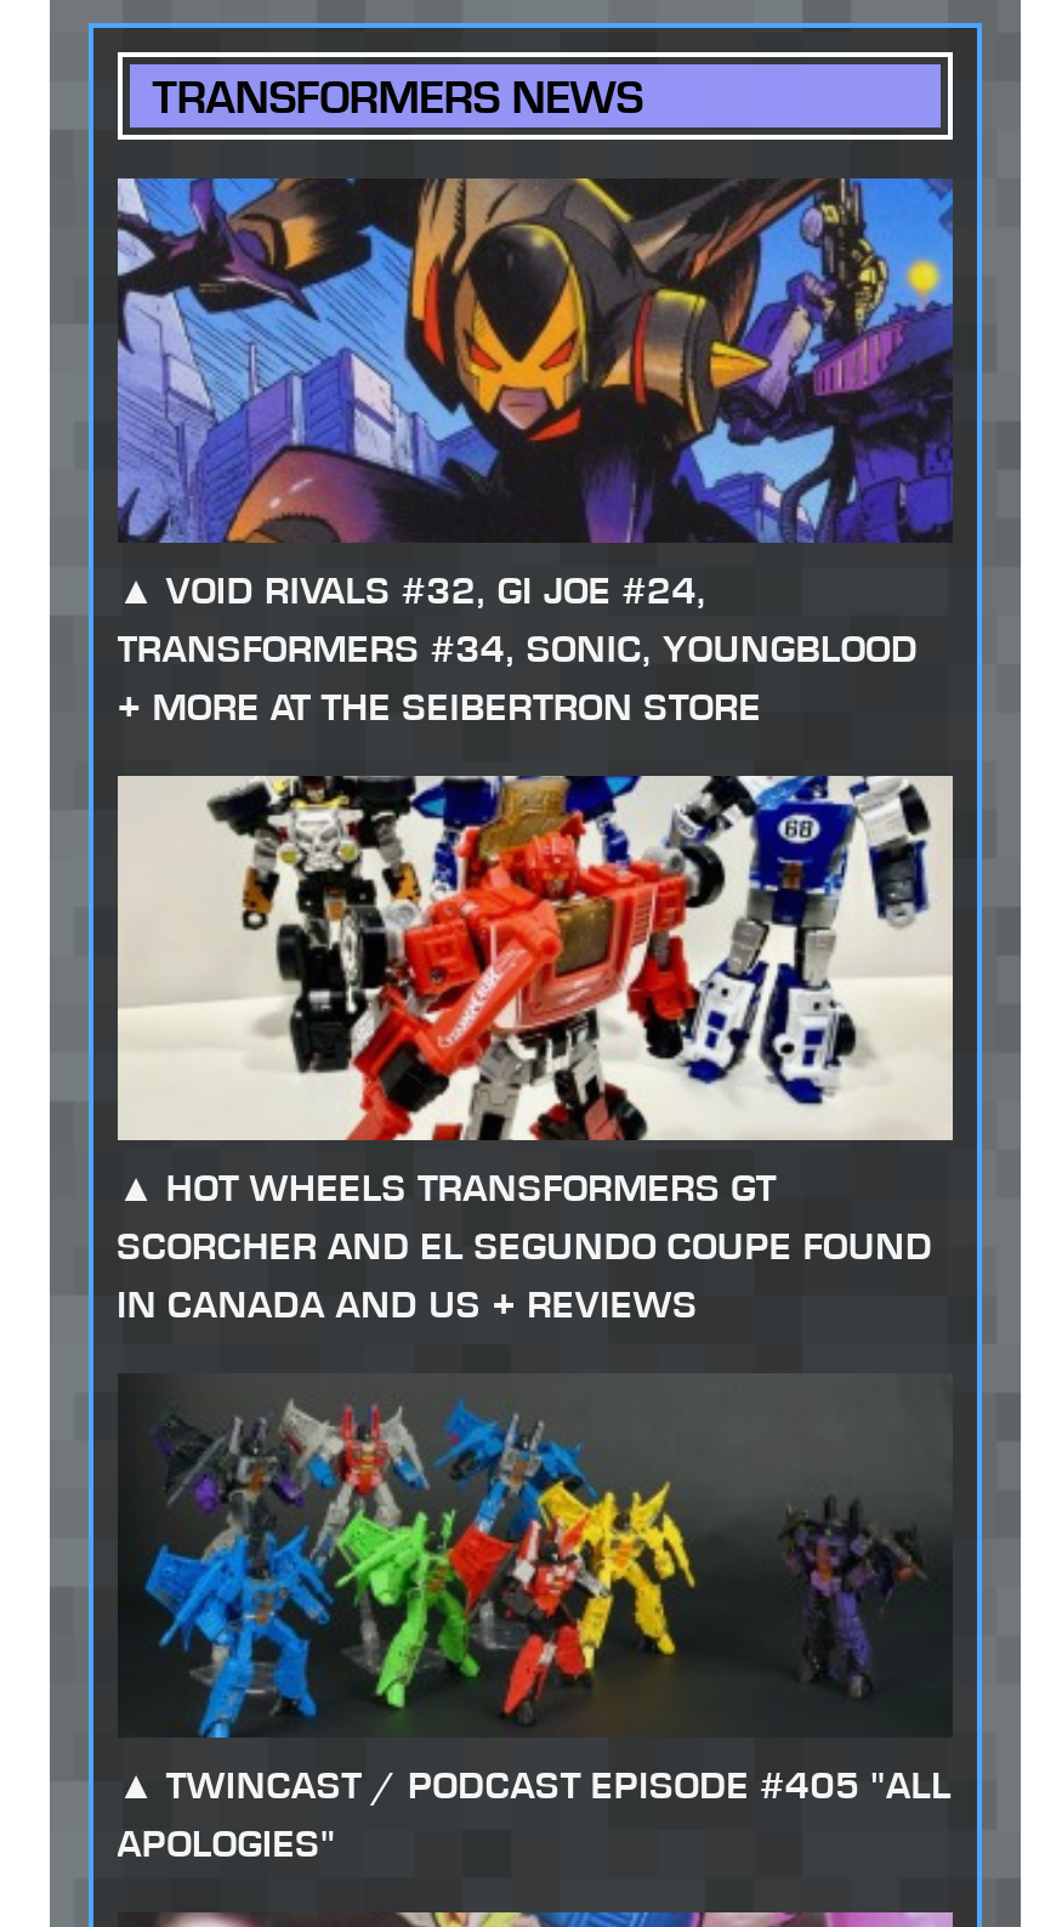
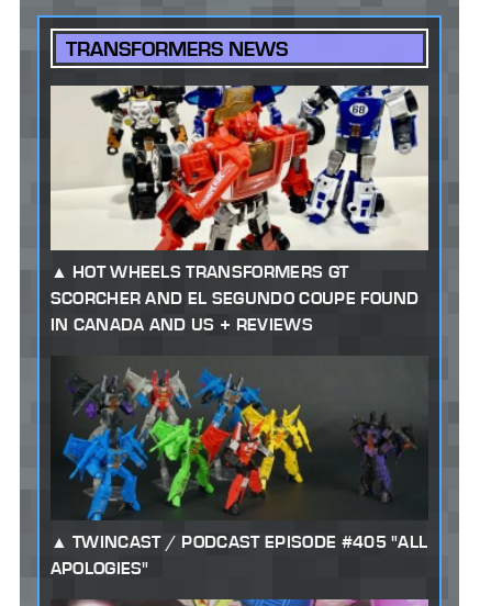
[115,176,955,731] [image] | VOID RIVALS #32, GI JOE #24, | TRANSFORMERS #34, SONIC, YOUNGBLOOD | + MORE AT THE SEIBERTRON STORE -> none

